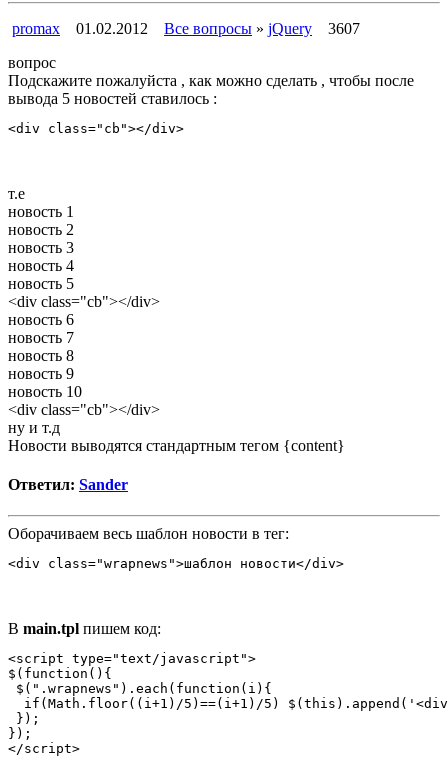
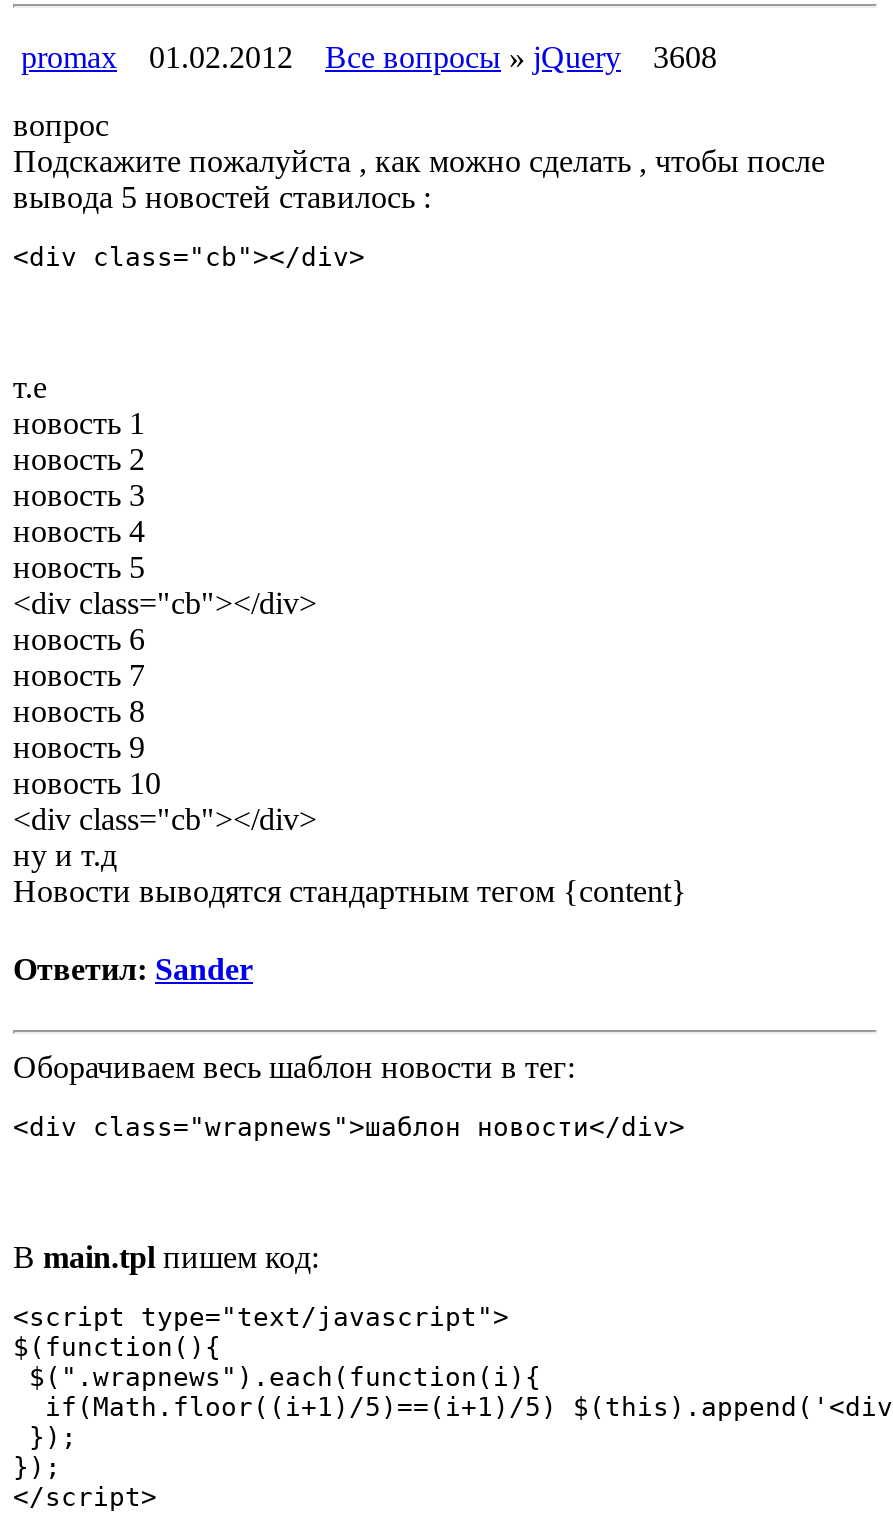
[12,20,360,37] promax 01.02.2012 Все вопросы» jQuery 3607 -> [21,40,717,74] promax 01.02.2012 Все вопросы» jQuery 3608

